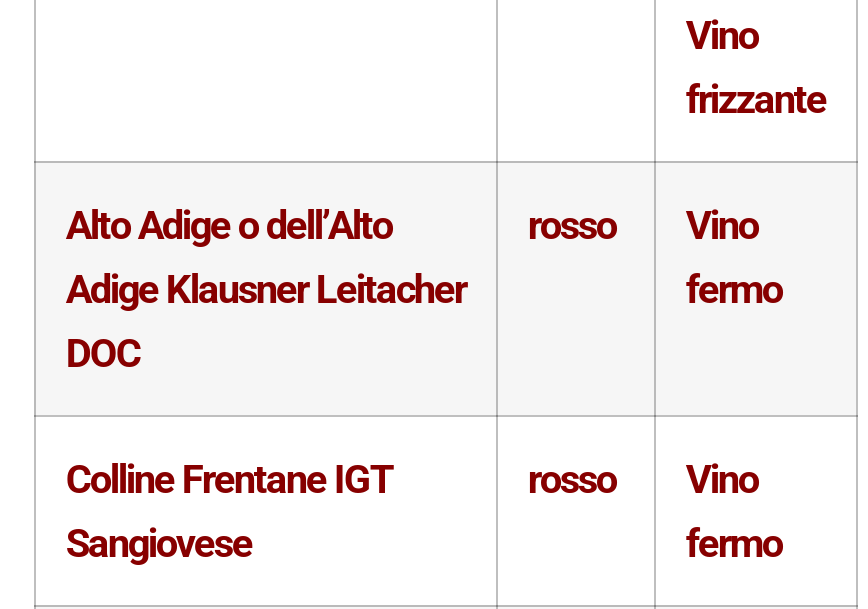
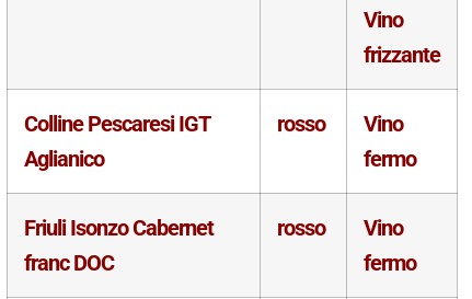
[66,201,466,377] Alto Adige o dell’Alto | Adige Klausner Leitacher | DOC -> [24,111,209,172] Colline Pescaresi IGT | Aglianico
[66,455,390,567] Colline Frentane IGT | Sangiovese -> [24,215,213,276] Friuli Isonzo Cabernet | franc DOC

